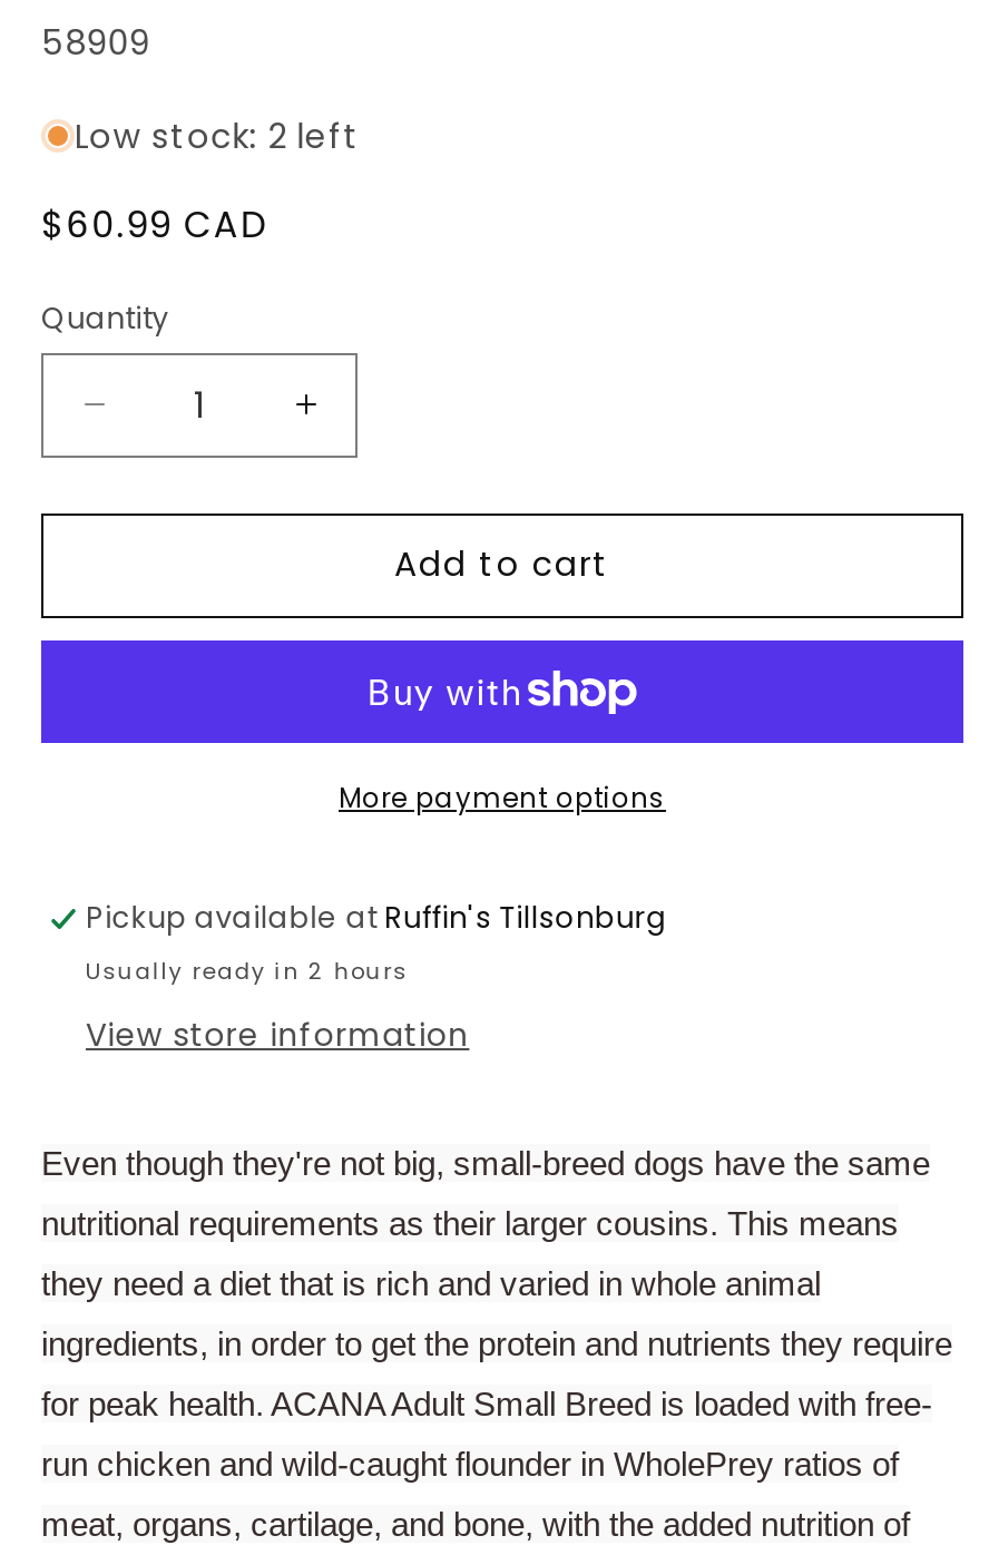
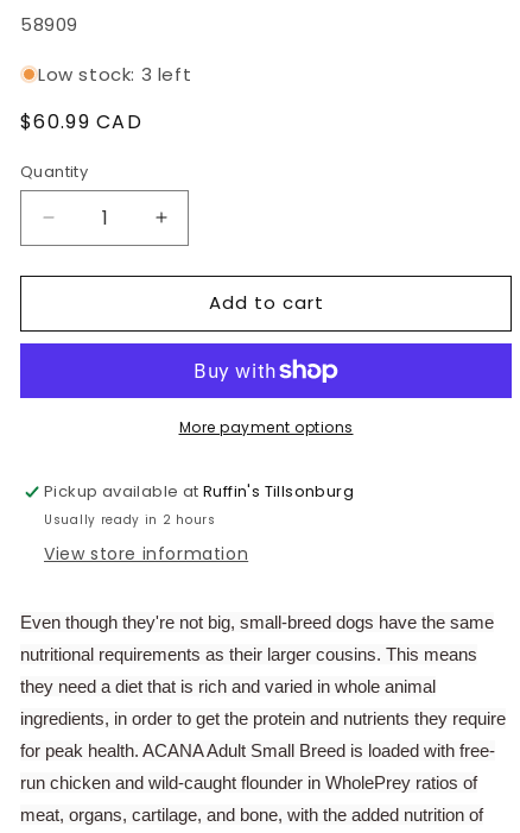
[75,112,360,159] Low stock: 2 left -> [38,62,191,87] Low stock: 3 left

